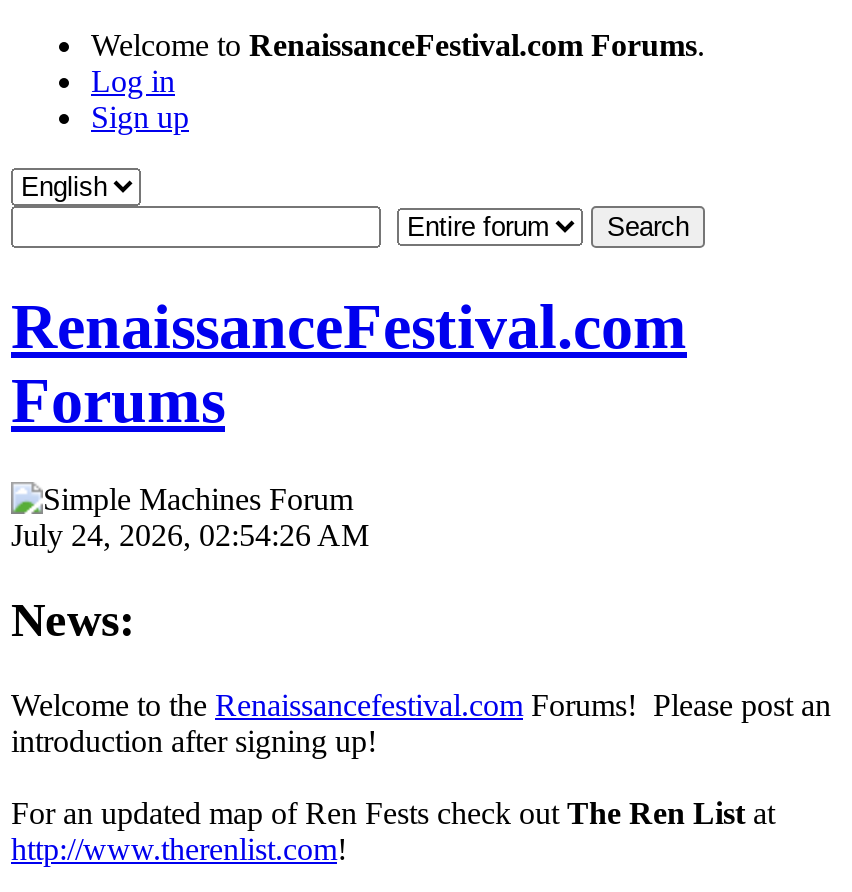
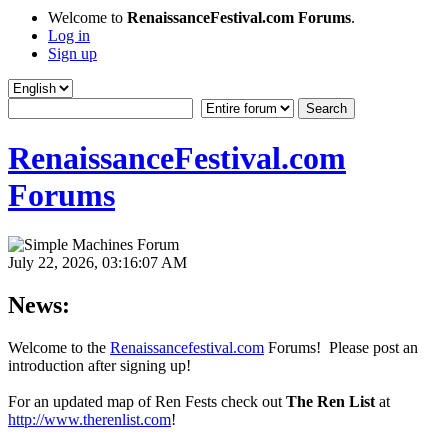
[11,518,369,552] July 24, 2026, 02:54:26 AM -> [8,254,187,271] July 22, 2026, 03:16:07 AM

